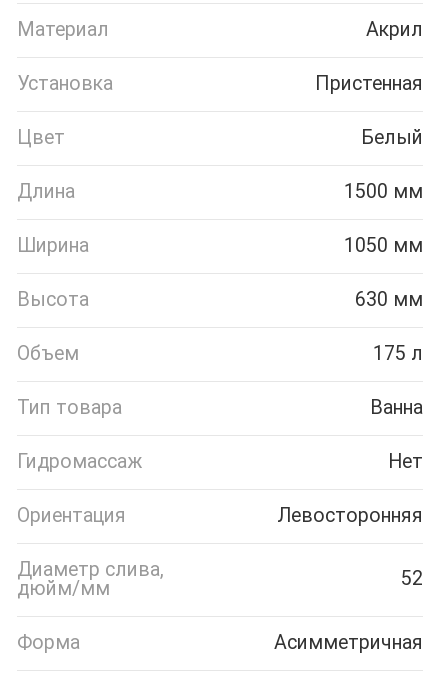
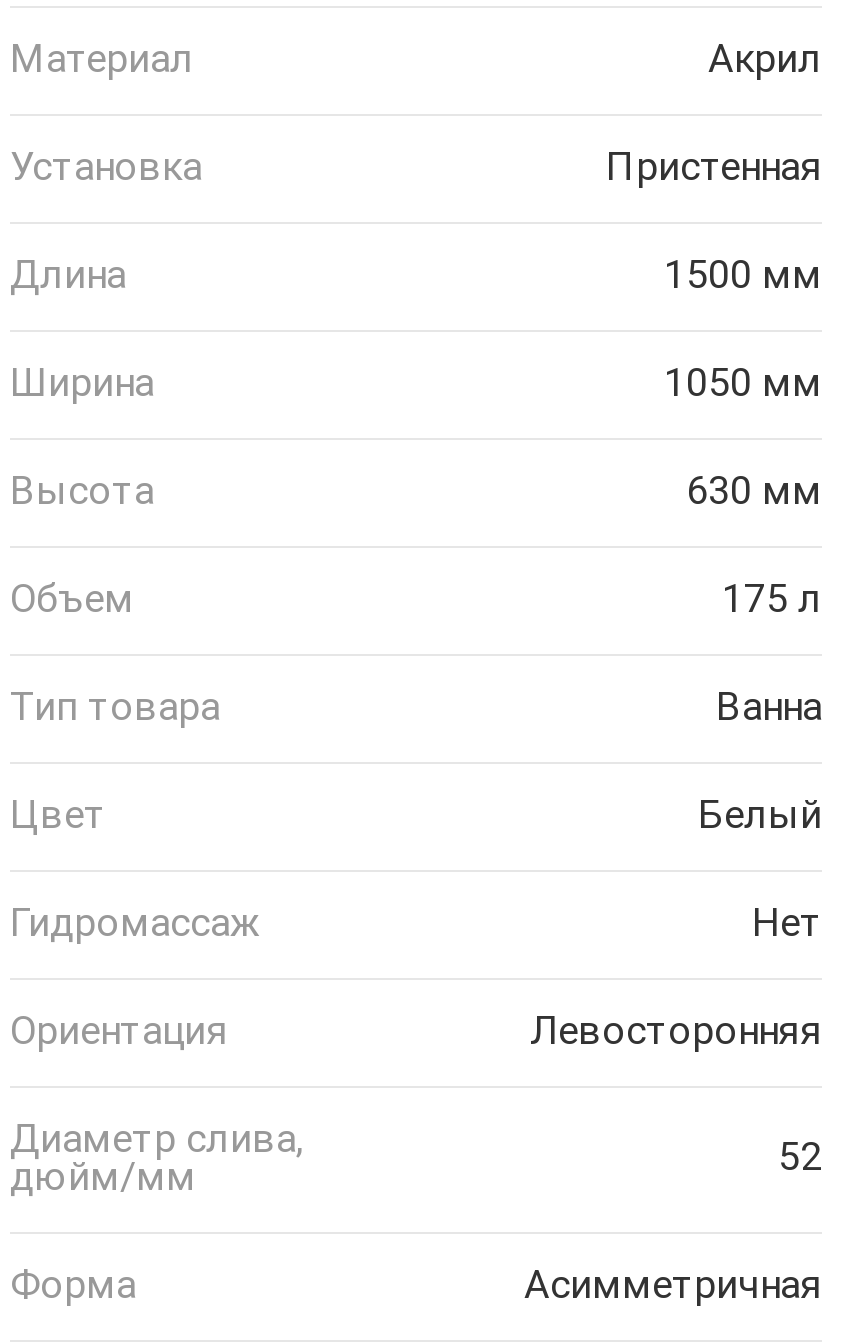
moved [17,126,423,149] -> [10,793,822,839]: Цвет | Белый
moved [17,180,423,419] -> [10,253,822,731]: Длина | 1500 мм | Ширина | ... | Тип товара | Ванна

